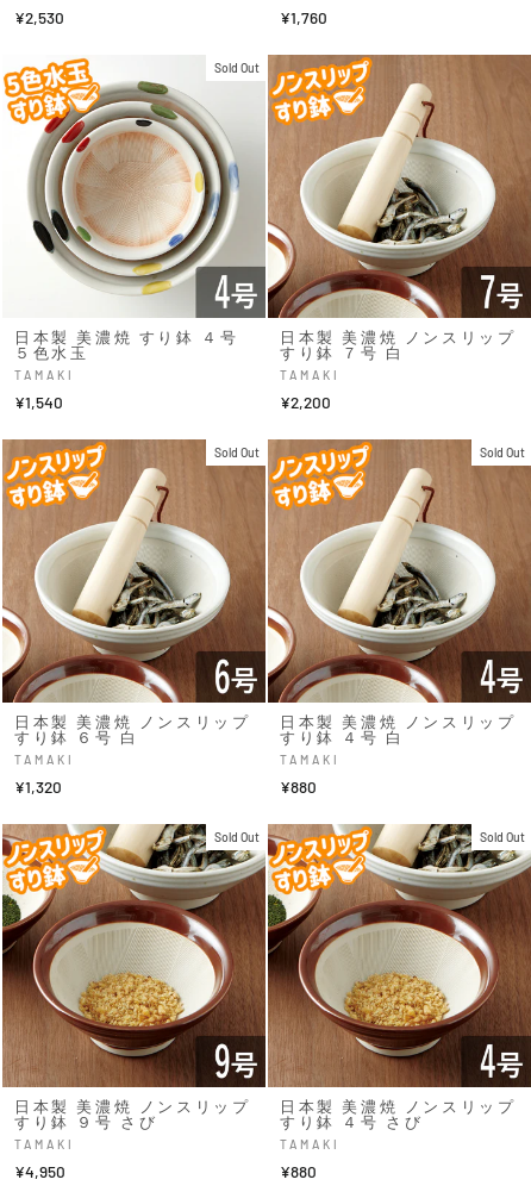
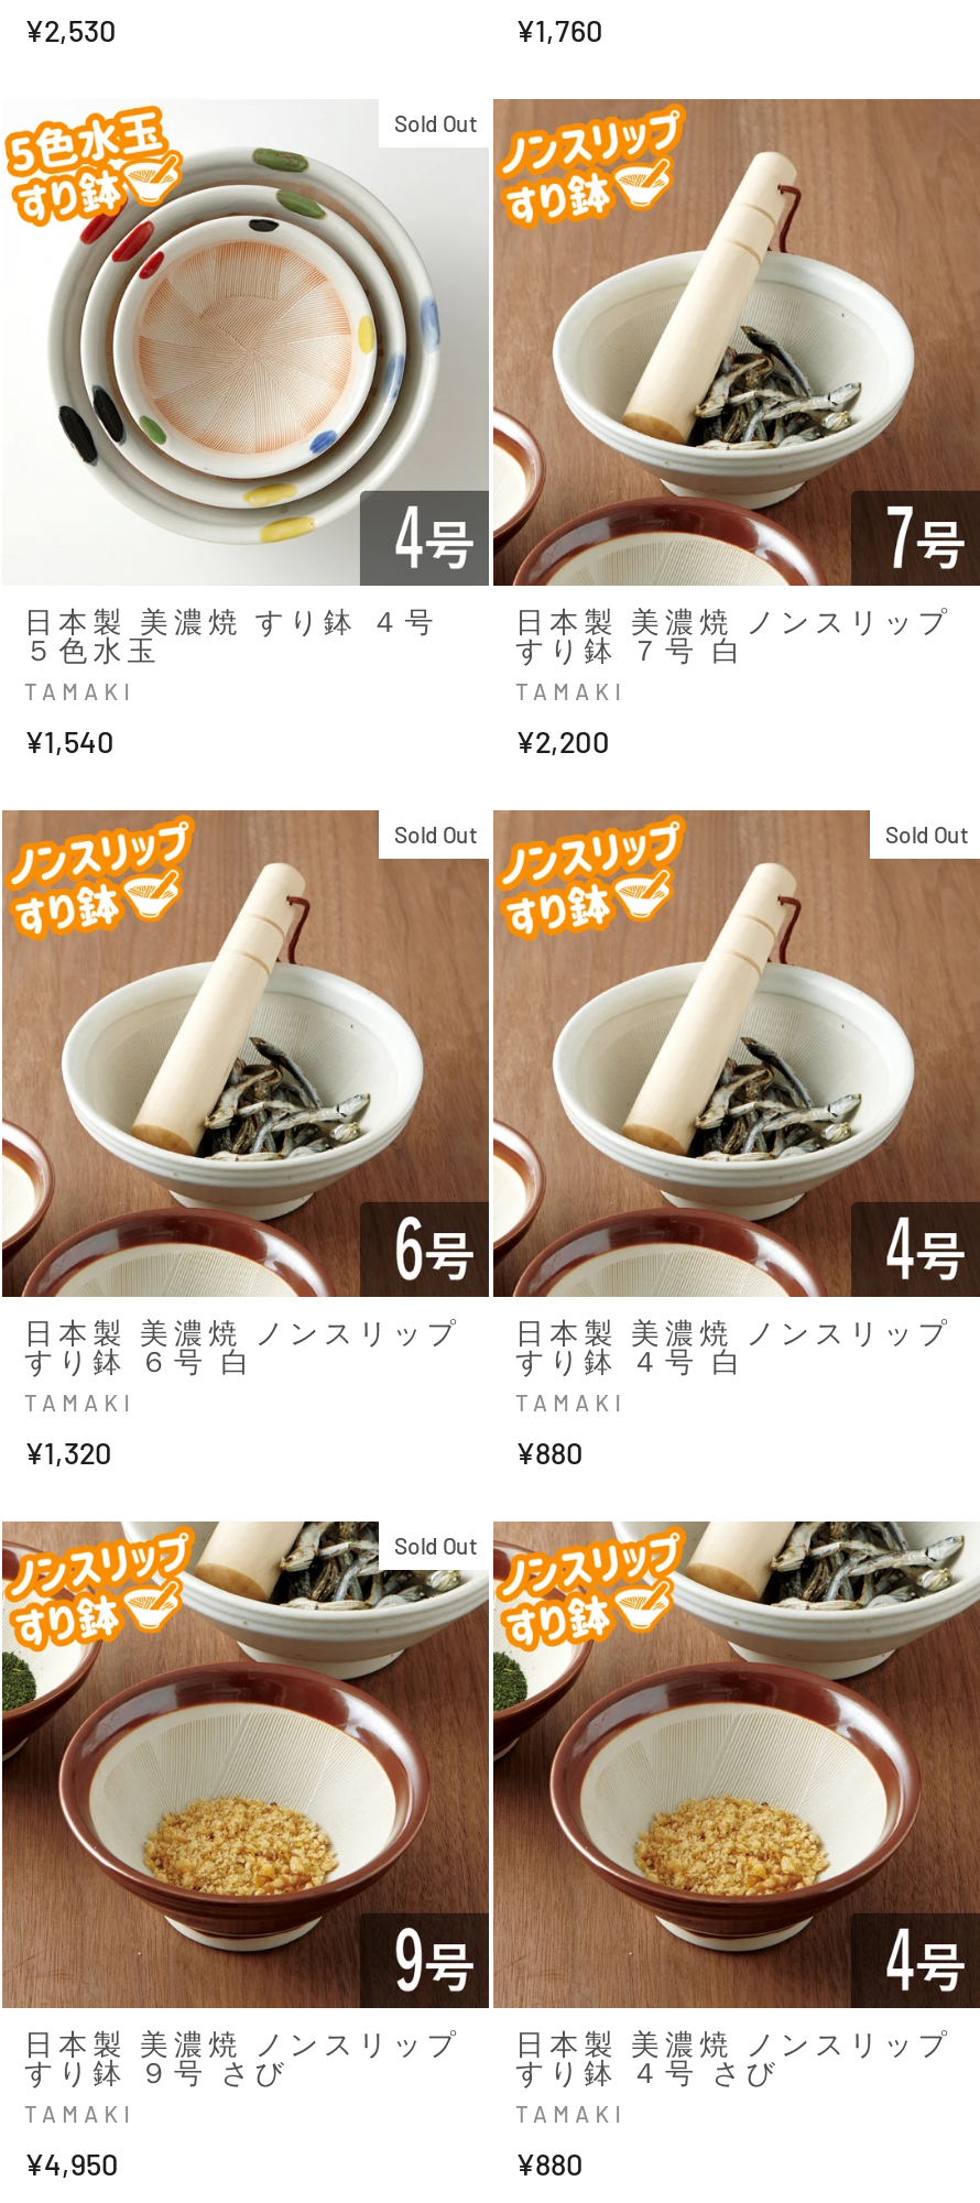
[480,829,525,844] Sold Out -> none

